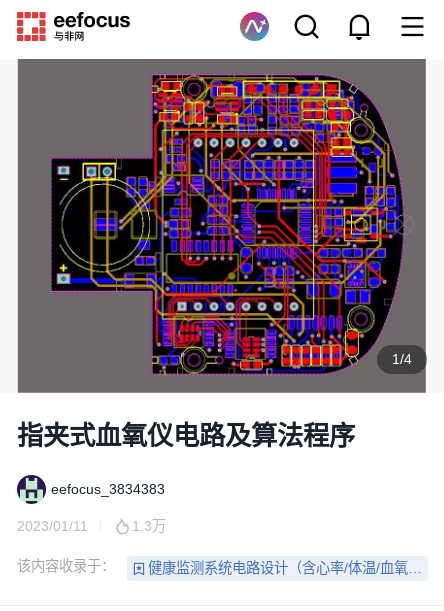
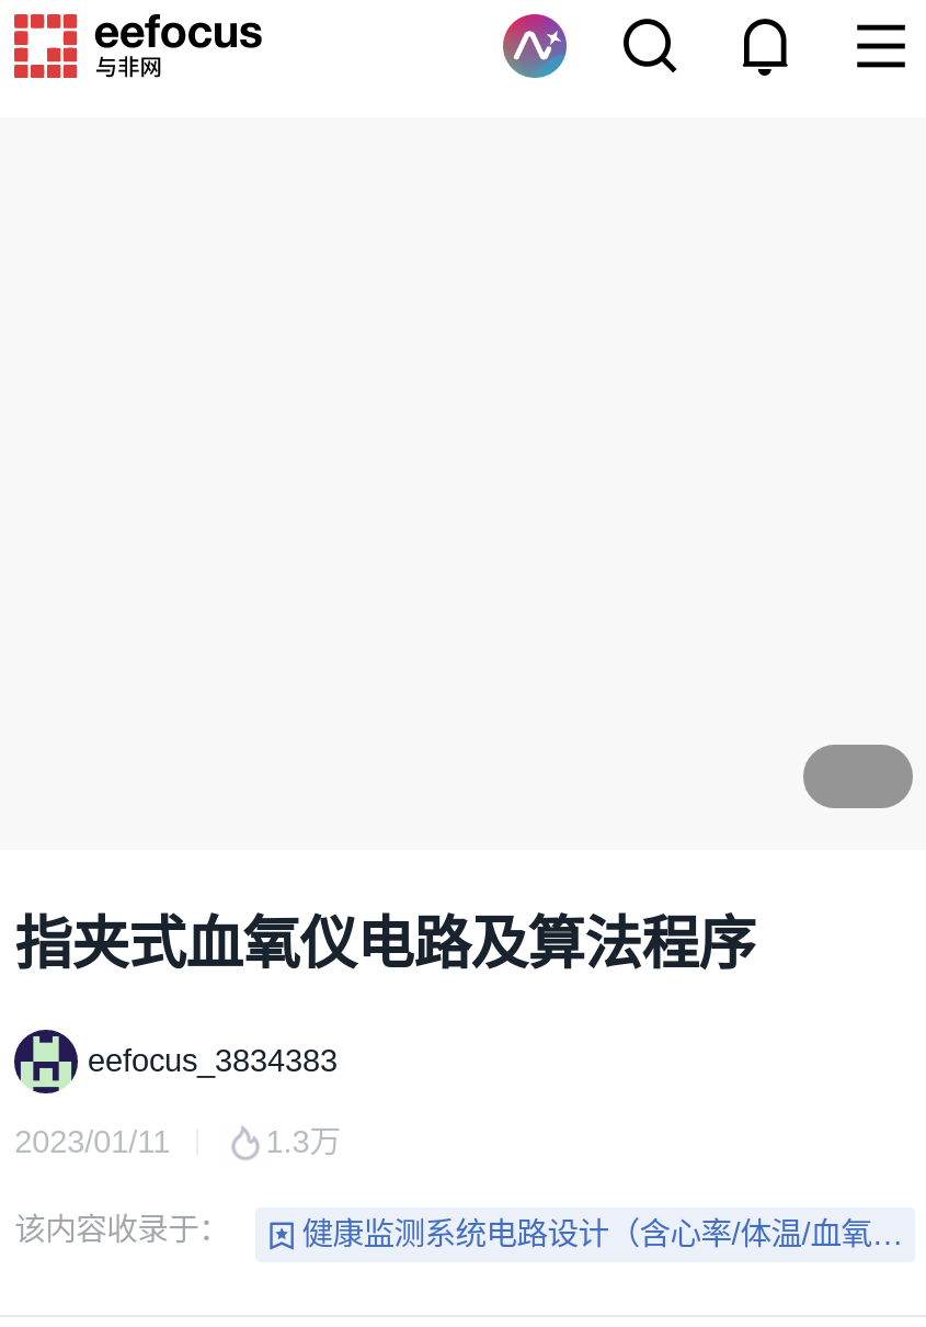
[17,58,427,394] [image] | 1/4 -> none

